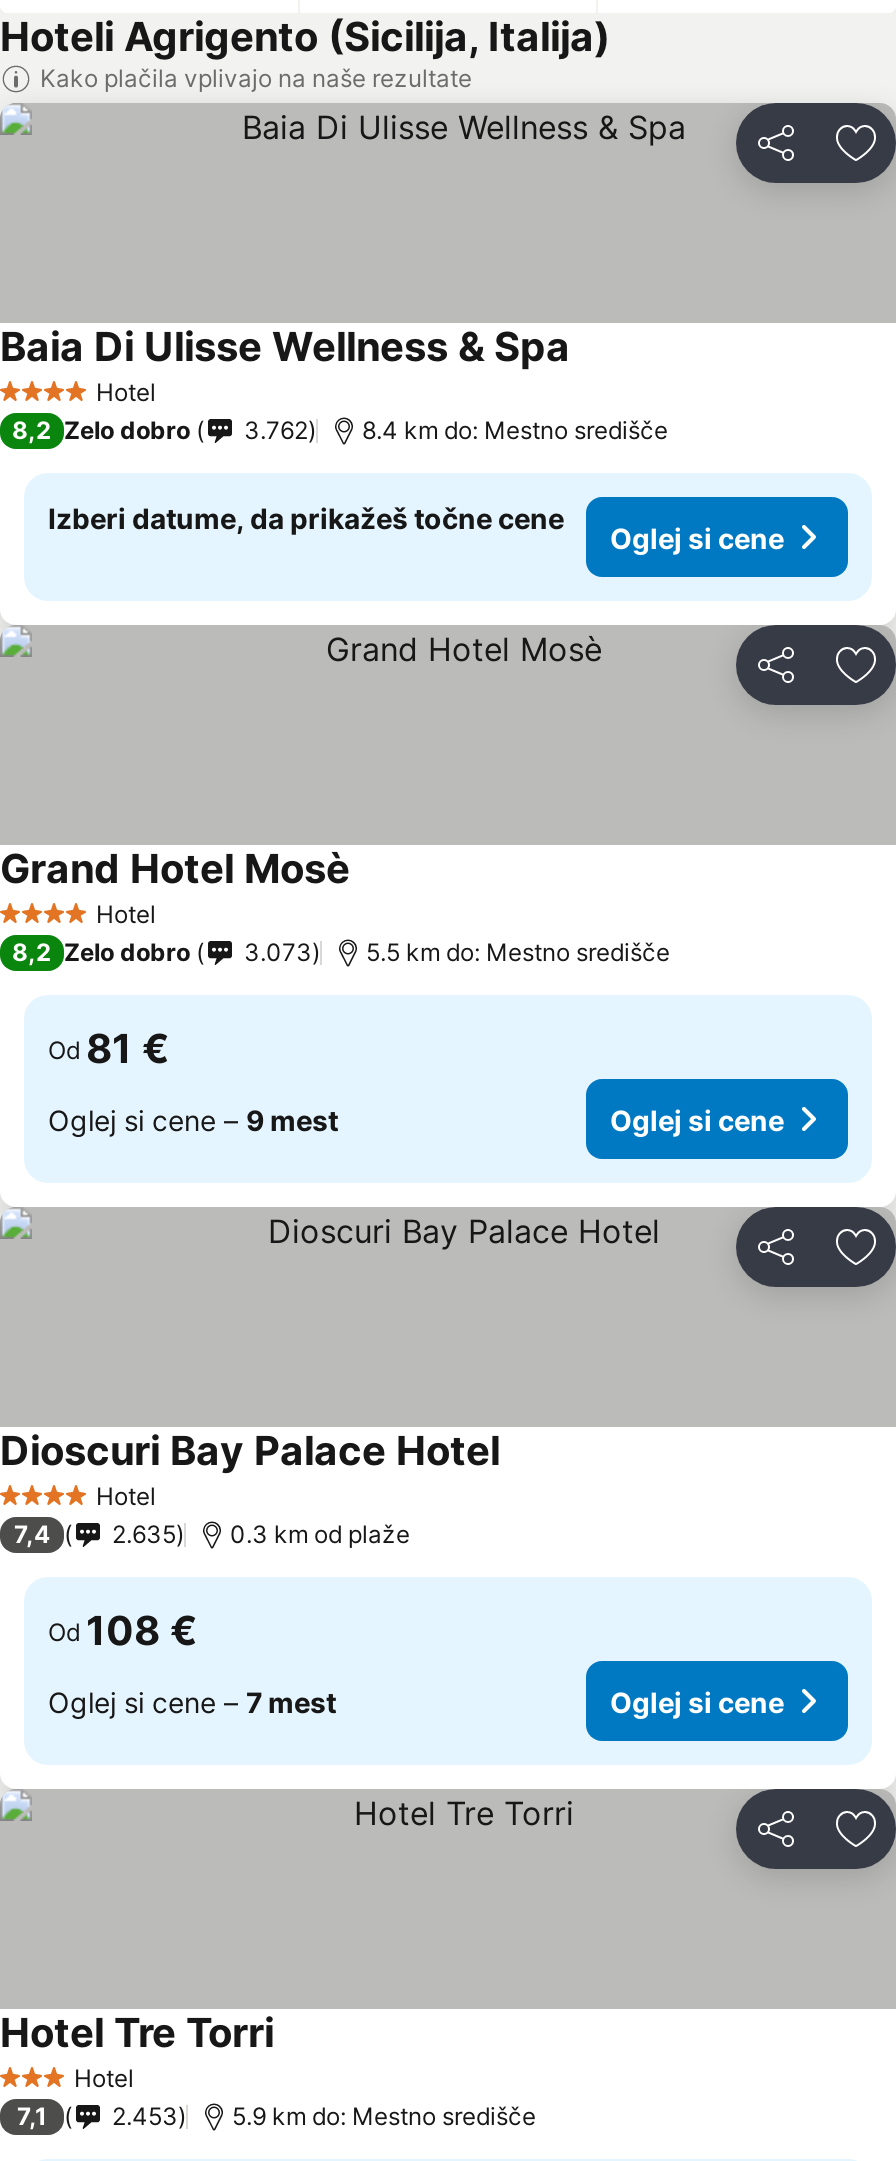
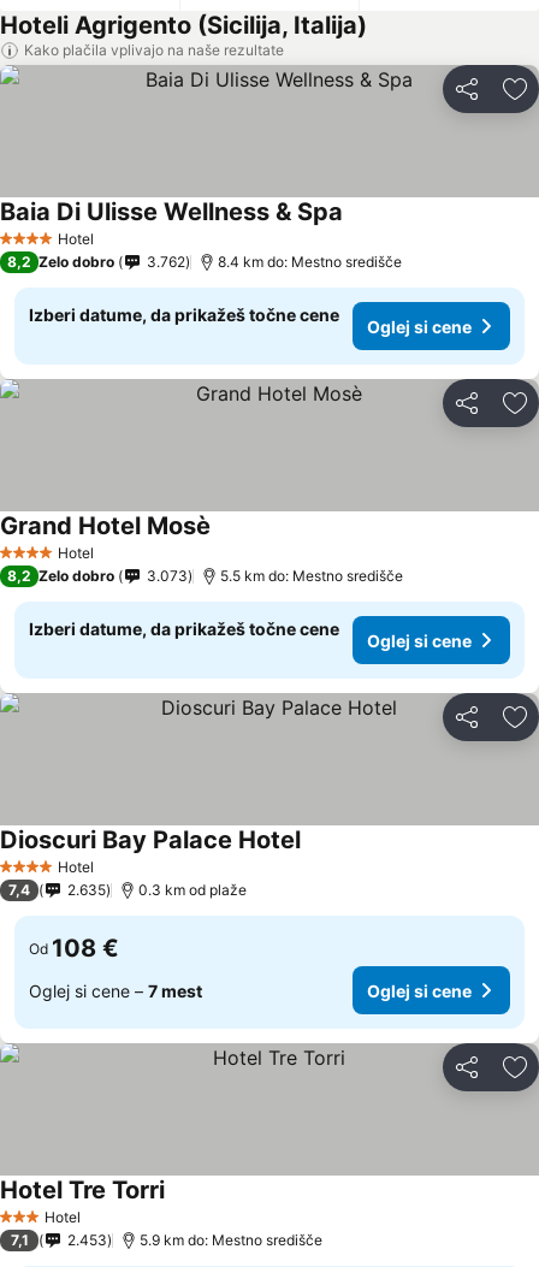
[48,1025,338,1136] Od 81 € | Oglej si cene – 9 mest -> [29,618,339,639] Izberi datume, da prikažeš točne cene

